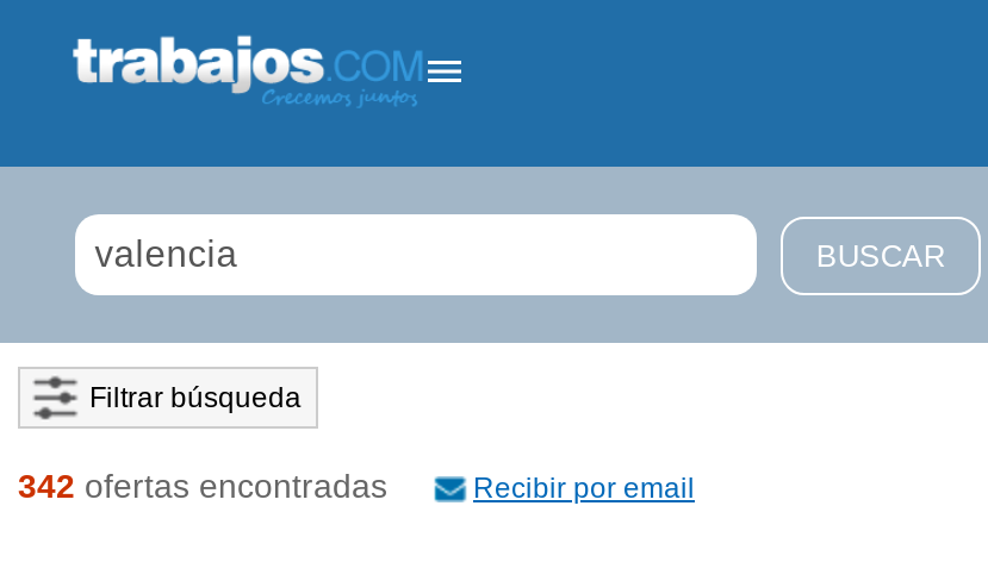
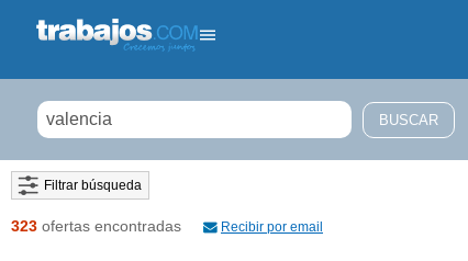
[18,467,397,505] 342 ofertas encontradas -> [11,217,186,235] 323 ofertas encontradas

